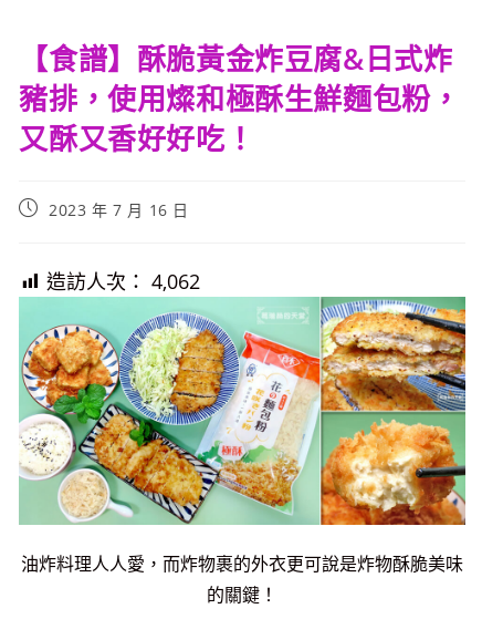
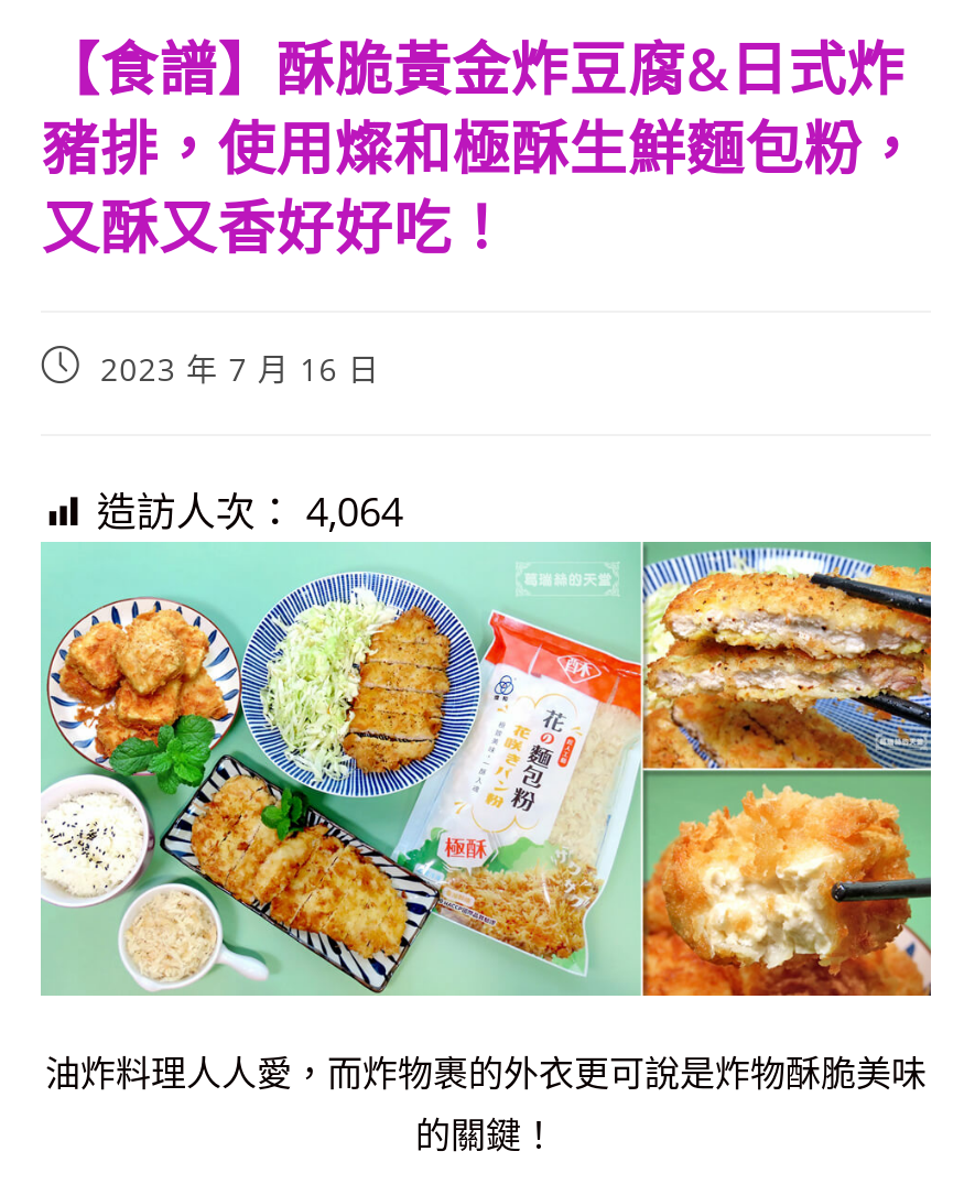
[47,268,201,295] 造訪人次： 4,062 -> [97,485,403,538] 造訪人次： 4,064

